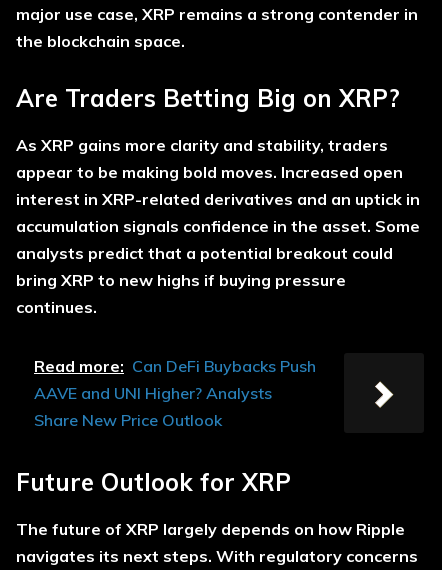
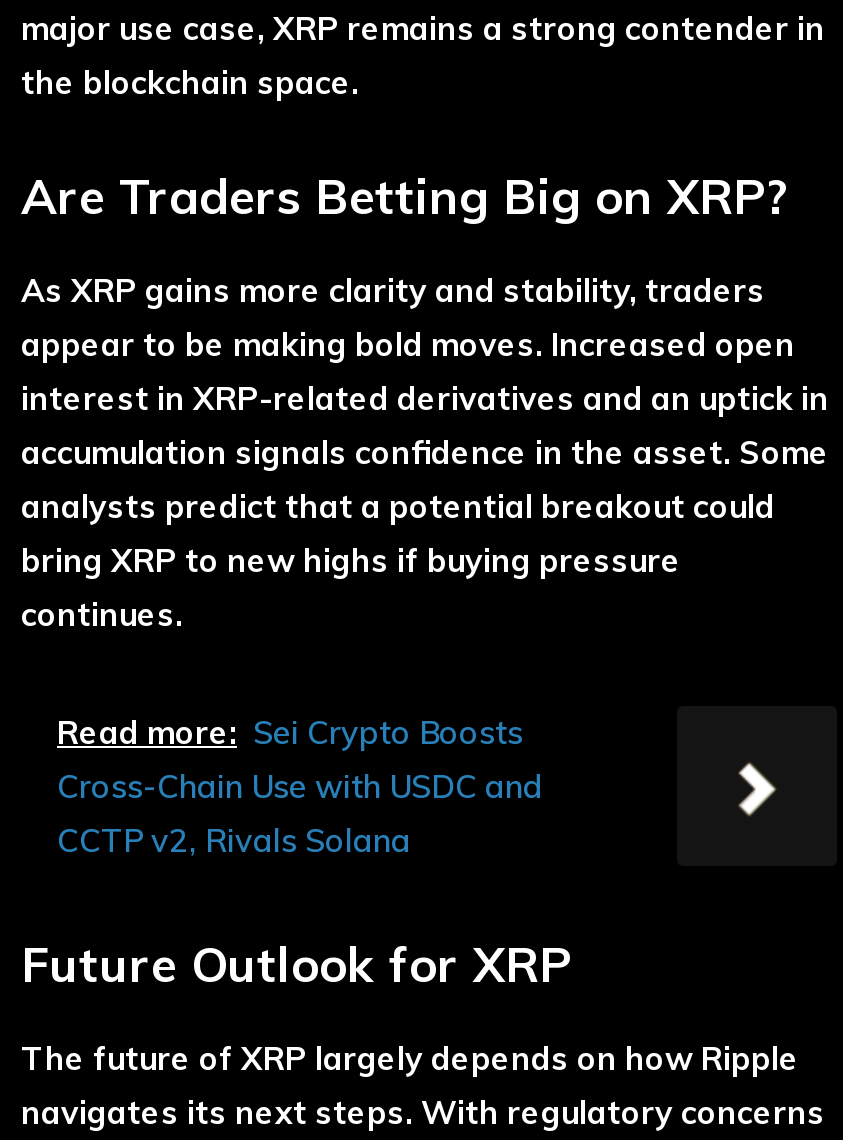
[34,356,316,430] Read more: Can DeFi Buybacks Push | AAVE and UNI Higher? Analysts | Share New Price Outlook -> [57,712,543,860] Read more: Sei Crypto Boosts | Cross-Chain Use with USDC and | CCTP v2, Rivals Solana

